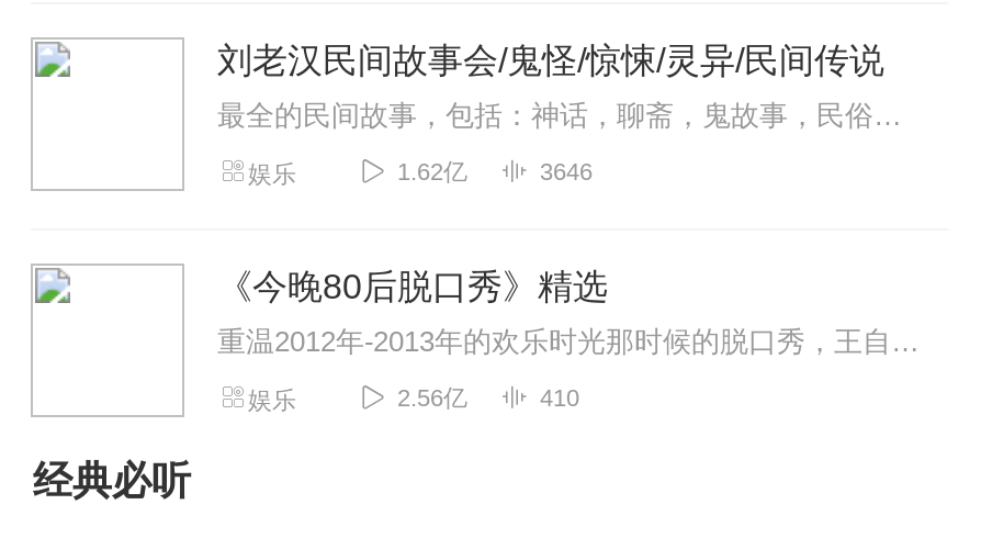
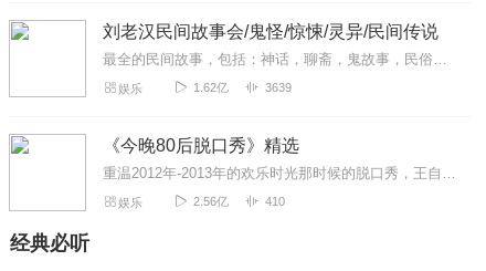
[540,158,593,184] 3646 -> [265,81,292,94] 3639

